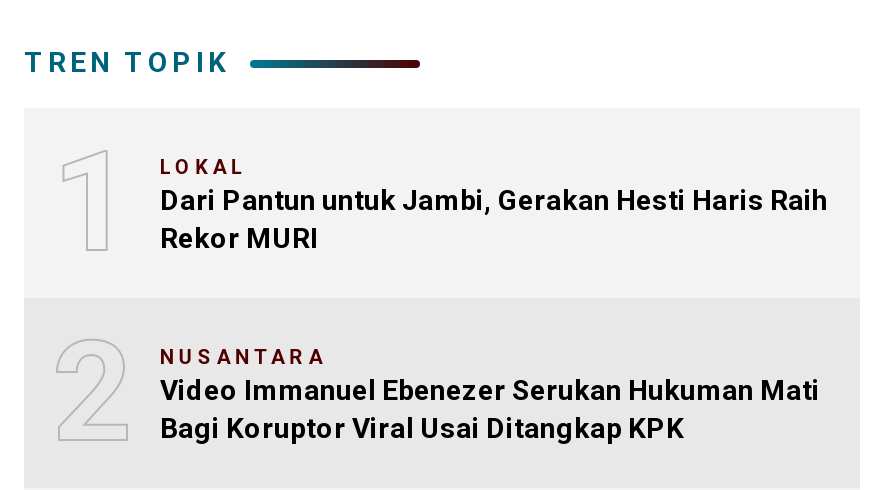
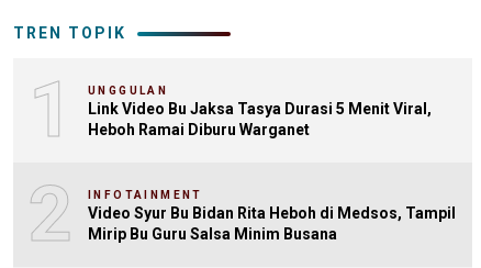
[160,156,828,254] LOKAL | Dari Pantun untuk Jambi, Gerakan Hesti Haris Raih | Rekor MURI -> [88,85,432,139] UNGGULAN | Link Video Bu Jaksa Tasya Durasi 5 Menit Viral, | Heboh Ramai Diburu Warganet
[160,346,820,444] NUSANTARA | Video Immanuel Ebenezer Serukan Hukuman Mati | Bagi Koruptor Viral Usai Ditangkap KPK -> [88,189,456,243] INFOTAINMENT | Video Syur Bu Bidan Rita Heboh di Medsos, Tampil | Mirip Bu Guru Salsa Minim Busana

